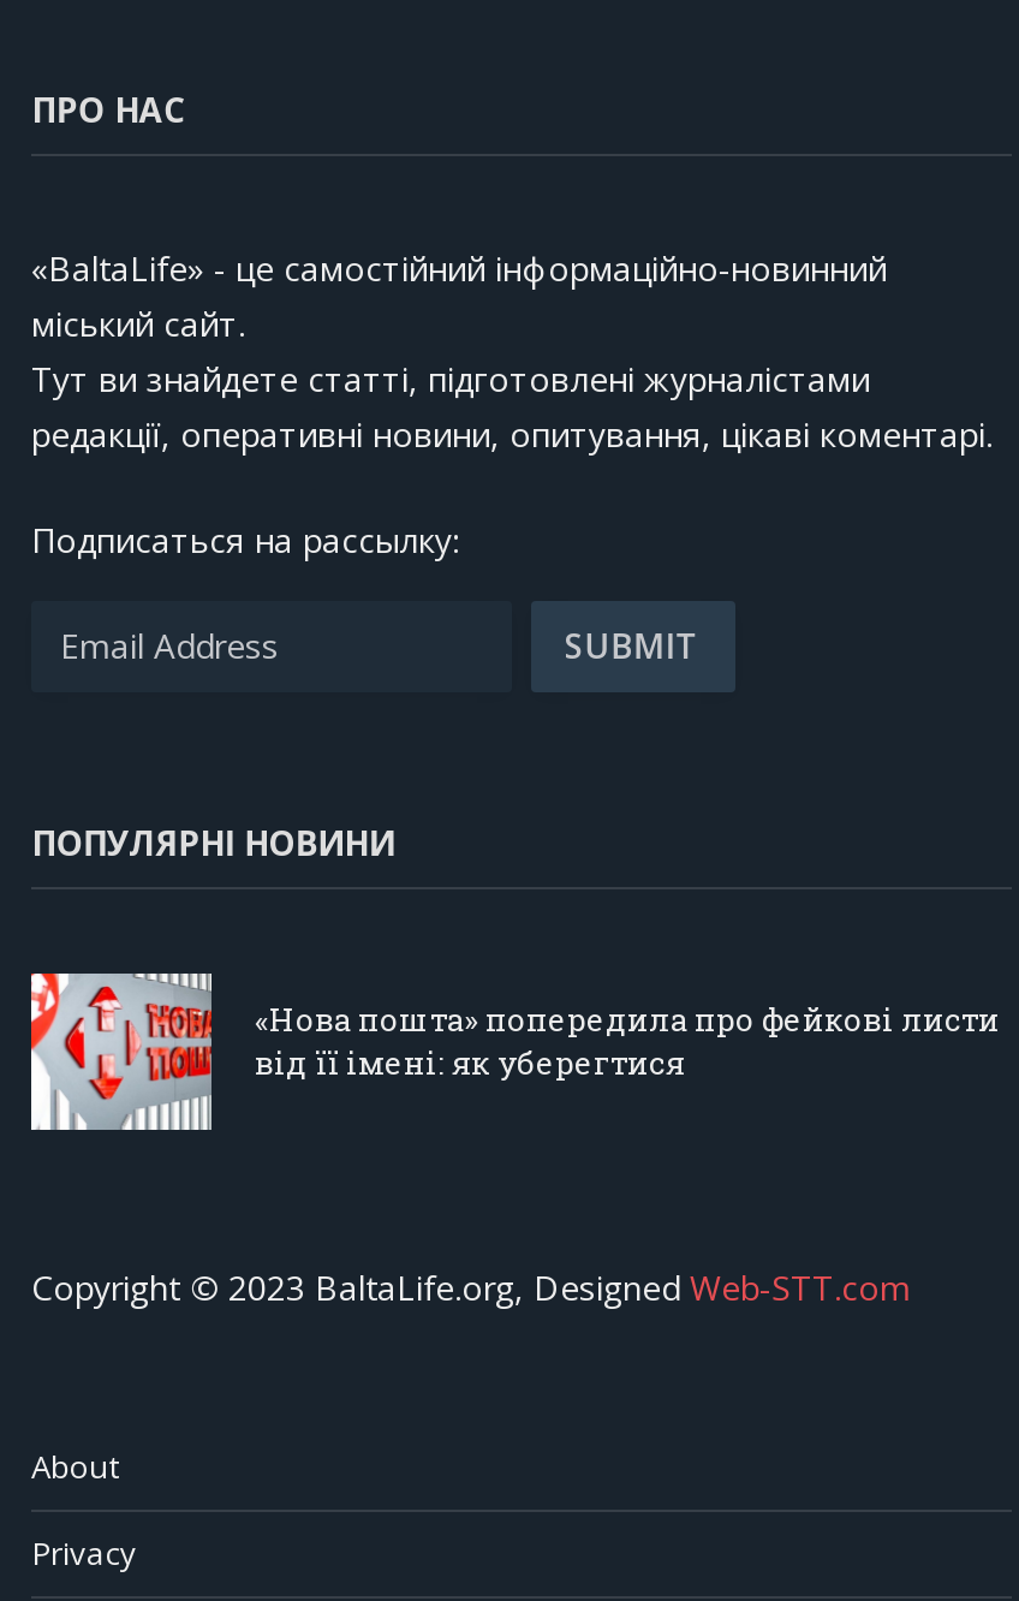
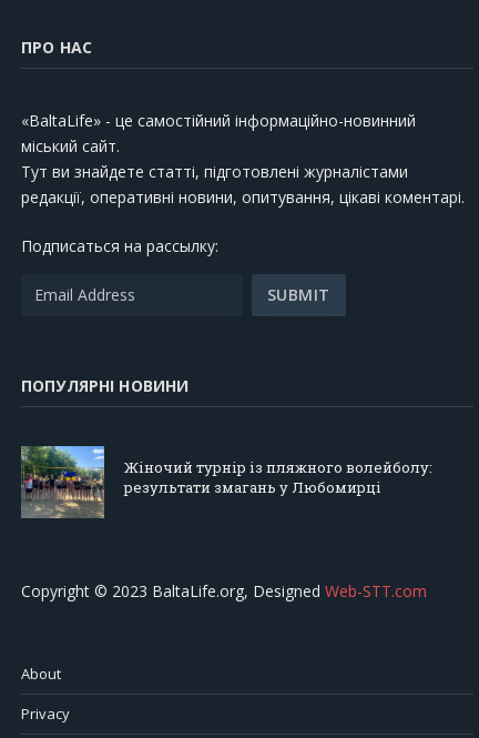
[29,971,1000,1132] [image] | «Нова пошта» попередила про фейкові листи | від її імені: як уберегтися -> [20,445,432,519] [image] | Жіночий турнір із пляжного волейболу: | результати змагань у Любомирці

